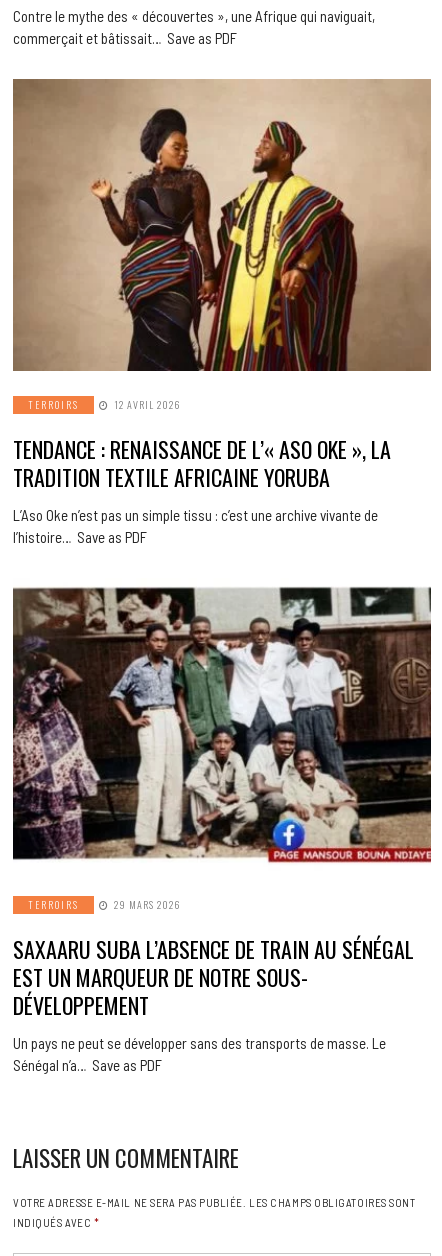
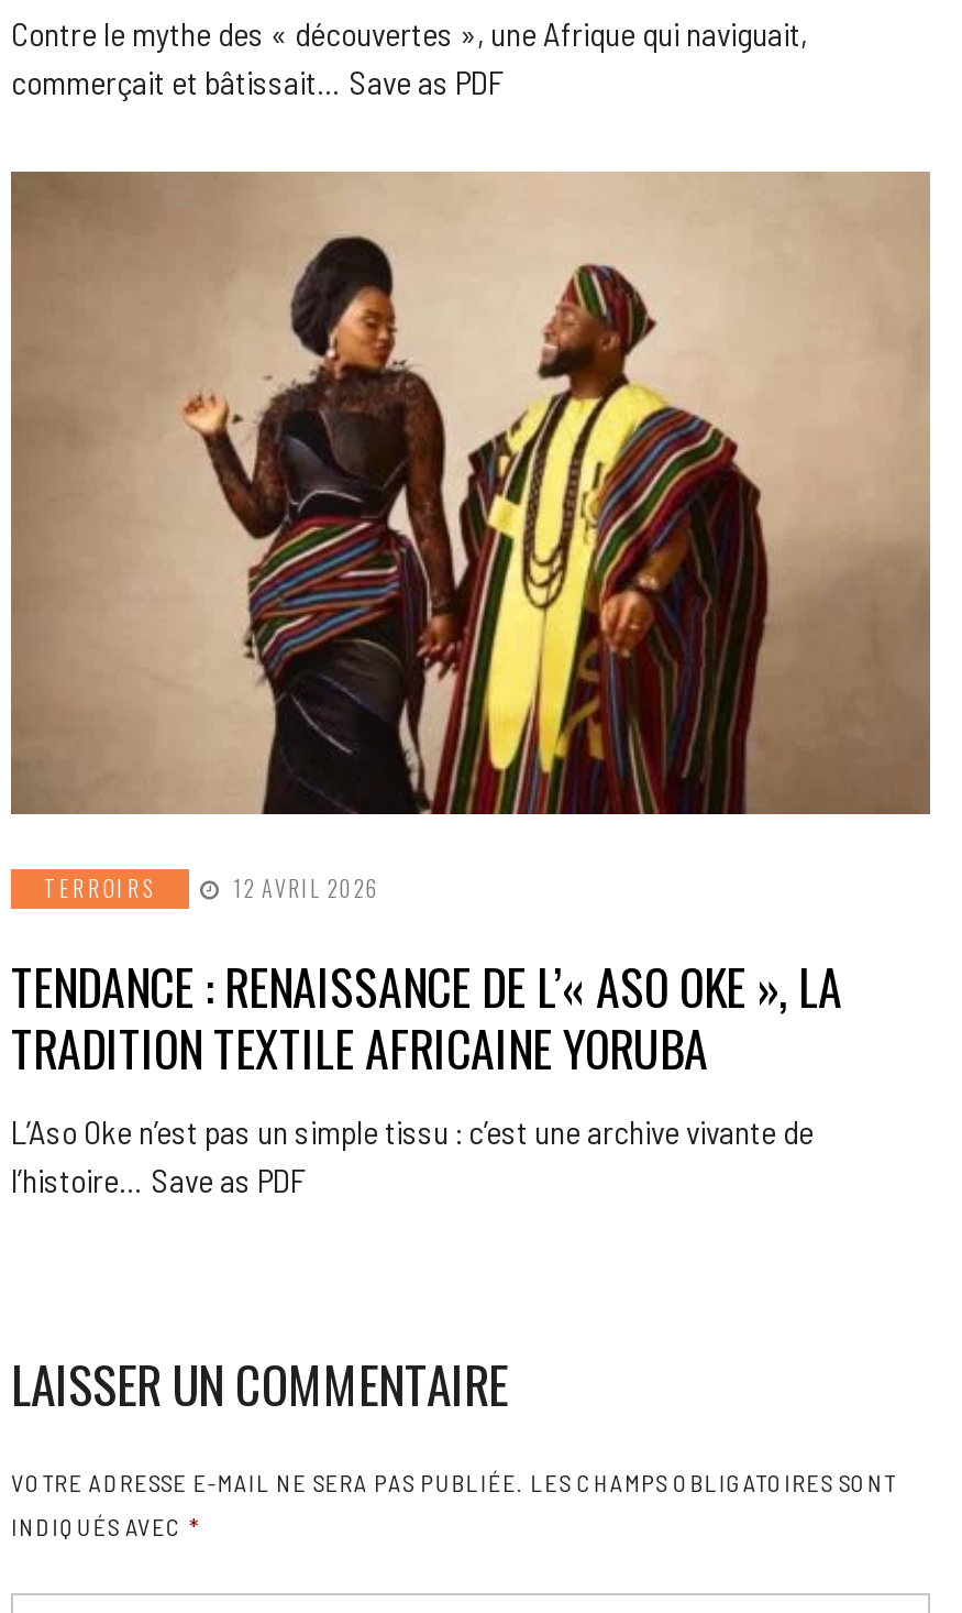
[12,586,432,1074] [image] | TERROIRS | 29 MARS 2026 | SAXAARU SUBA L’ABSENCE DE TRAIN AU SÉNÉGAL | EST UN MARQUEUR DE NOTRE SOUS- | DÉVELOPPEMENT | Un pays ne peut se développer sans des transports de masse. Le | Sénégal n’a… Save as PDF -> none

